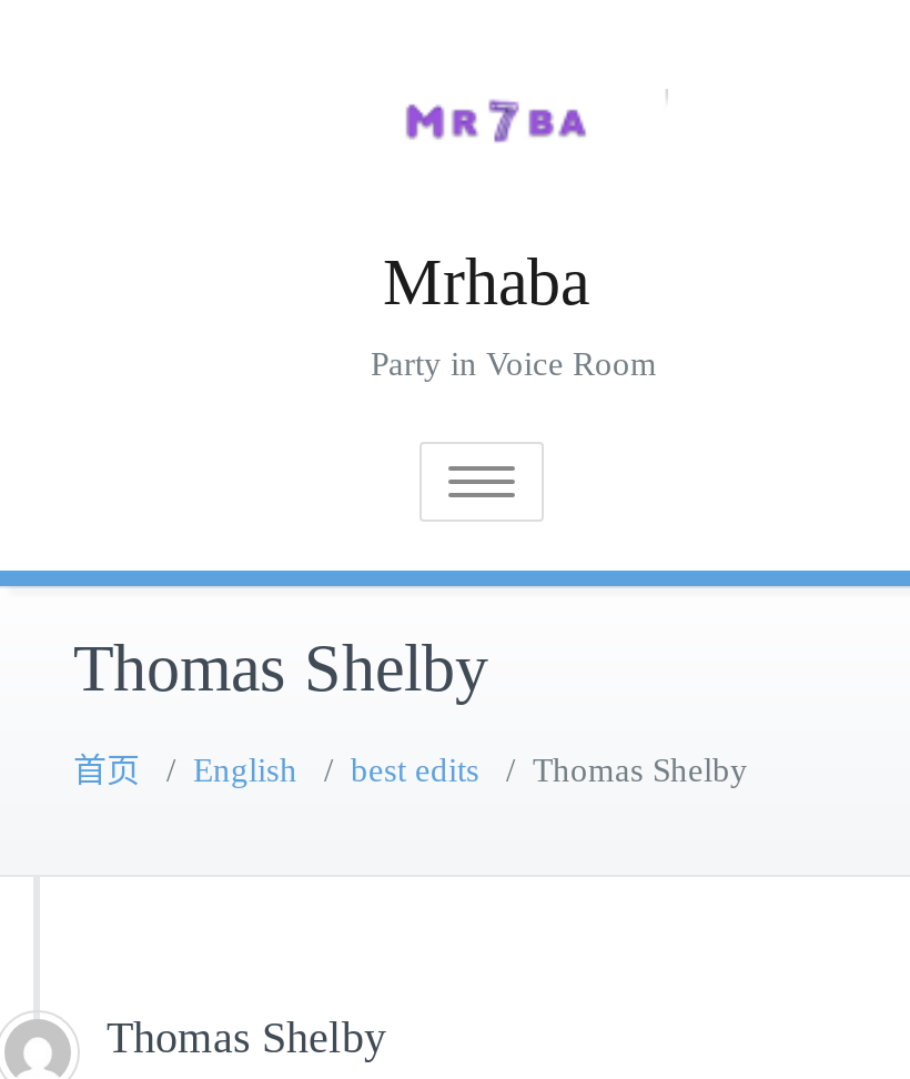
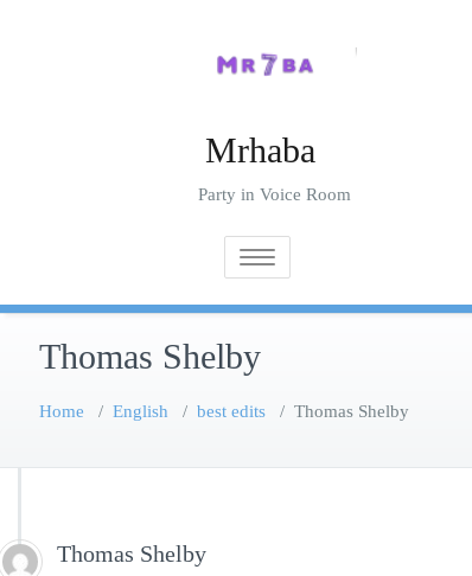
[73,753,748,789] 首页/ English / best edits / Thomas Shelby -> [39,402,409,421] Home / English / best edits / Thomas Shelby

